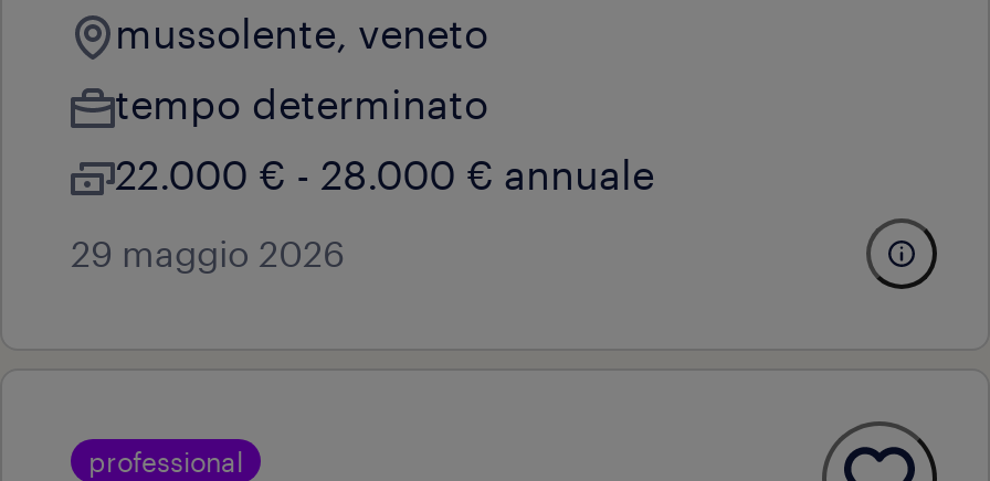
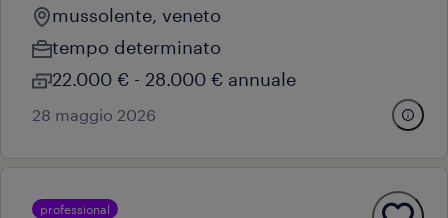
[71,232,345,274] 29 maggio 2026 -> [32,105,156,124] 28 maggio 2026

